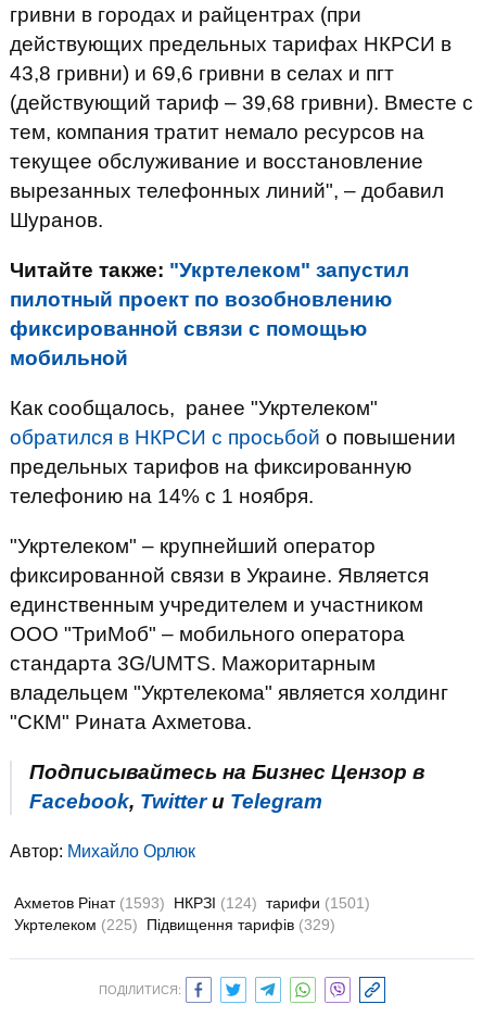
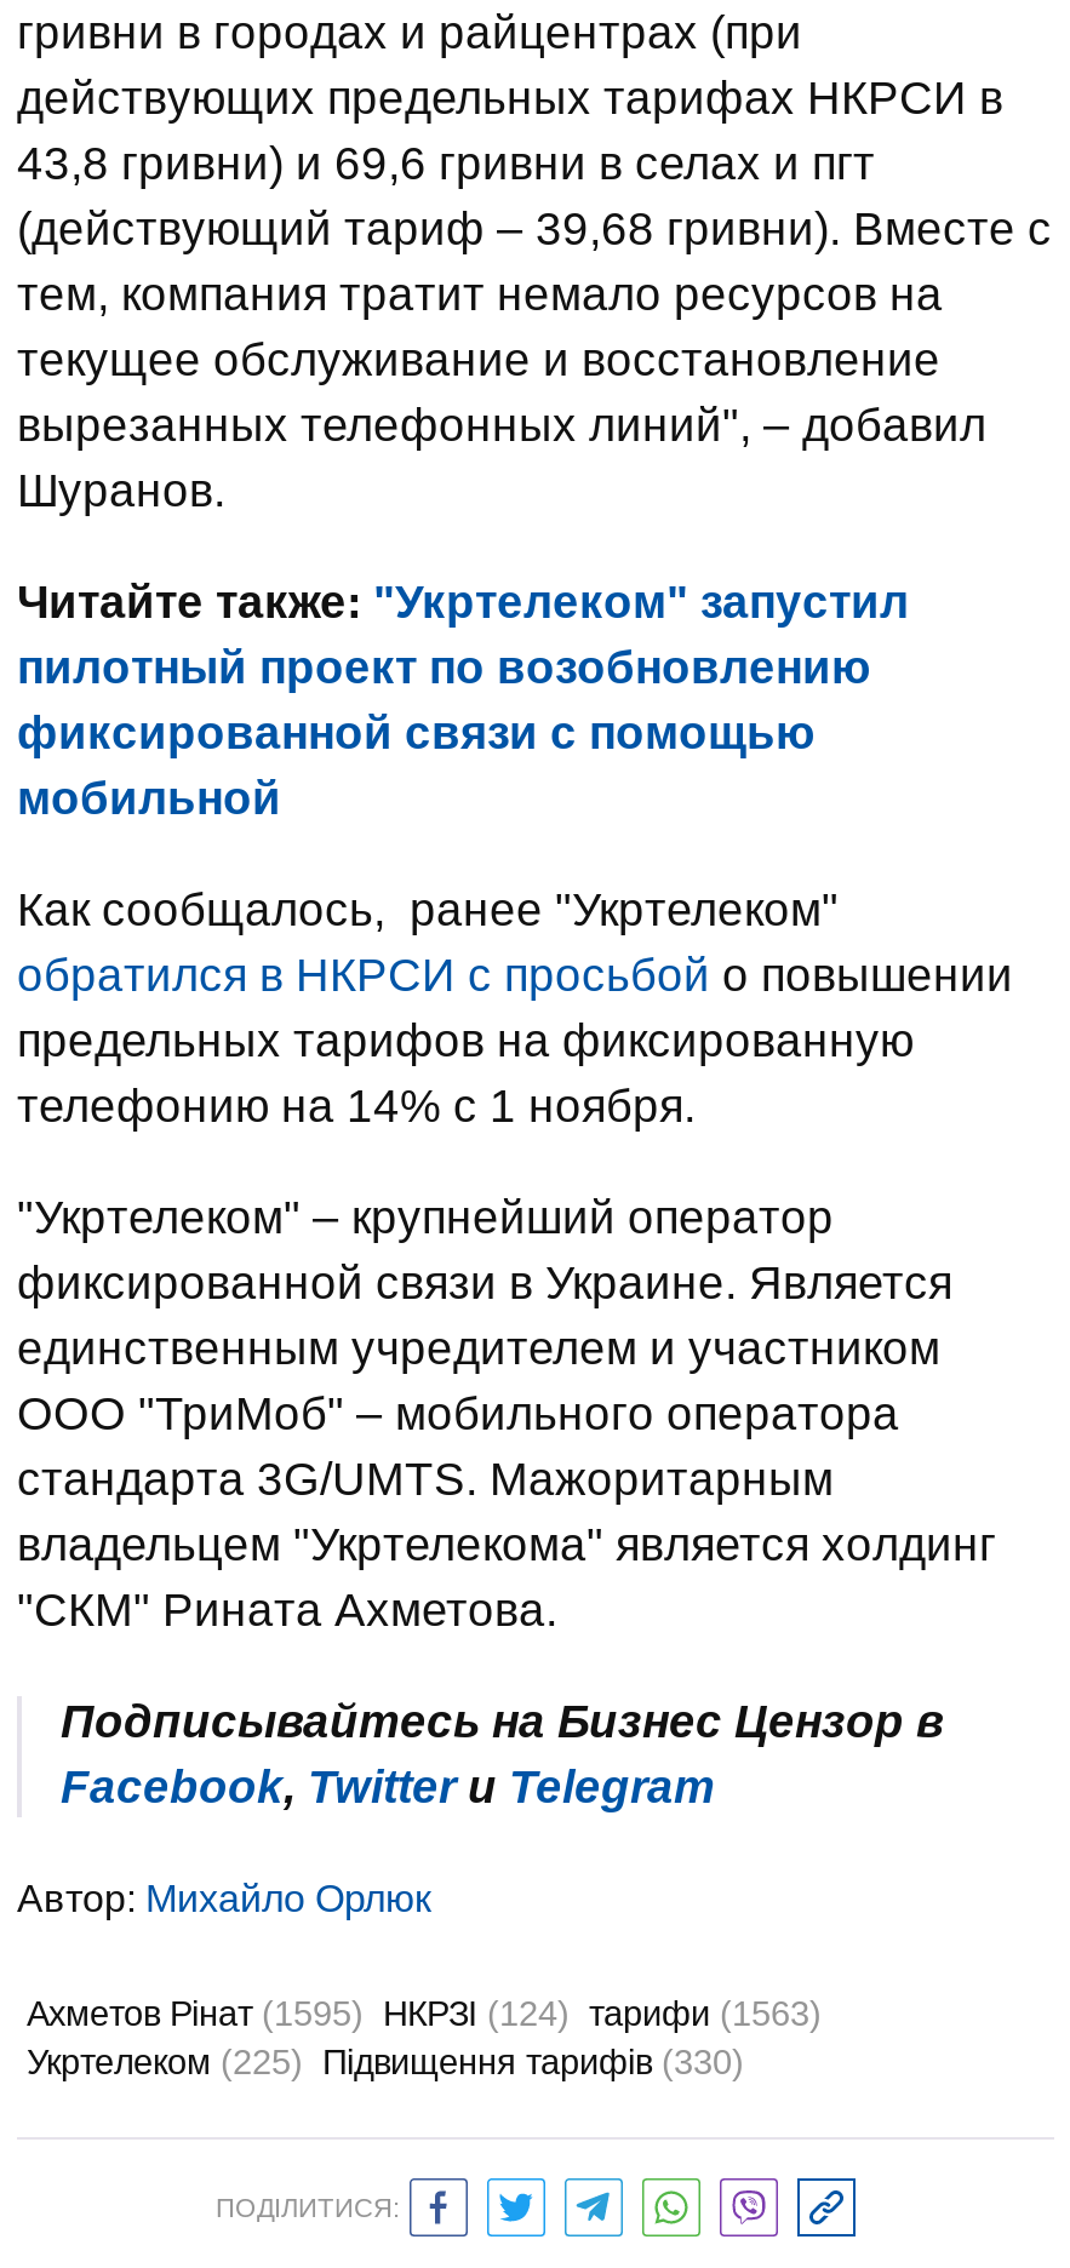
[14,894,370,912] Ахметов Рінат (1593) НКРЗІ (124) тарифи (1501) -> [27,1994,822,2033] Ахметов Рінат (1595) НКРЗІ (124) тарифи (1563)
[14,916,335,933] Укртелеком (225) Підвищення тарифів (329) -> [27,2043,744,2081] Укртелеком (225) Підвищення тарифів (330)

